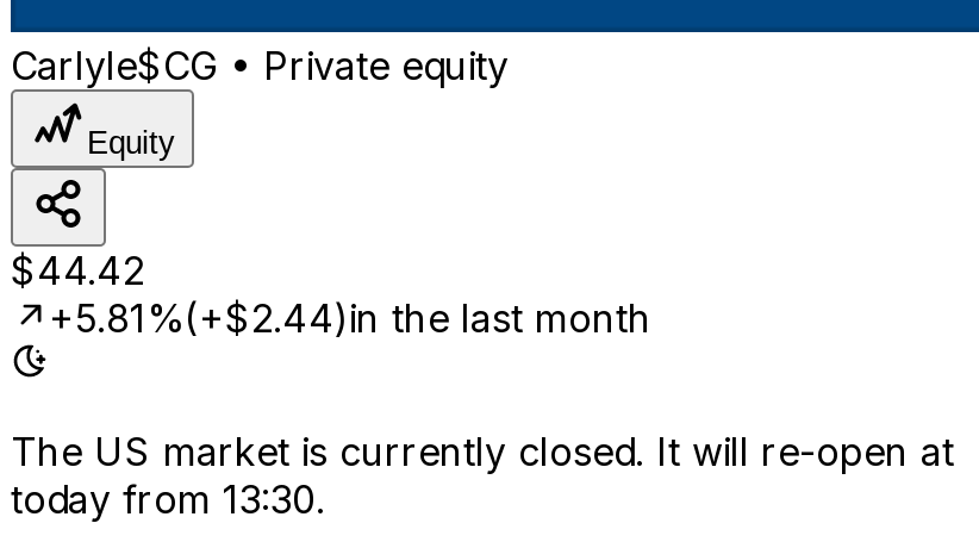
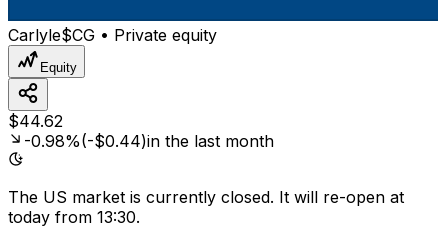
[11,247,144,294] $44.42 -> [8,111,63,131] $44.62
[49,294,651,342] +5.81%(+$2.44)in the last month -> [24,131,274,151] -0.98%(-$0.44)in the last month

